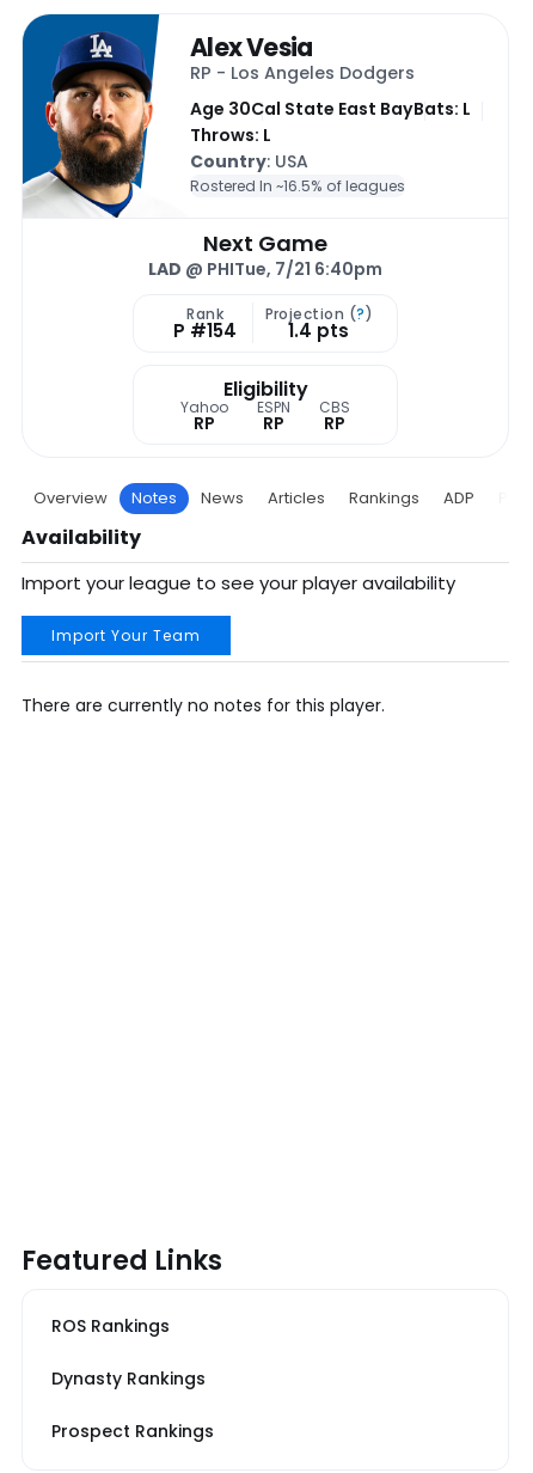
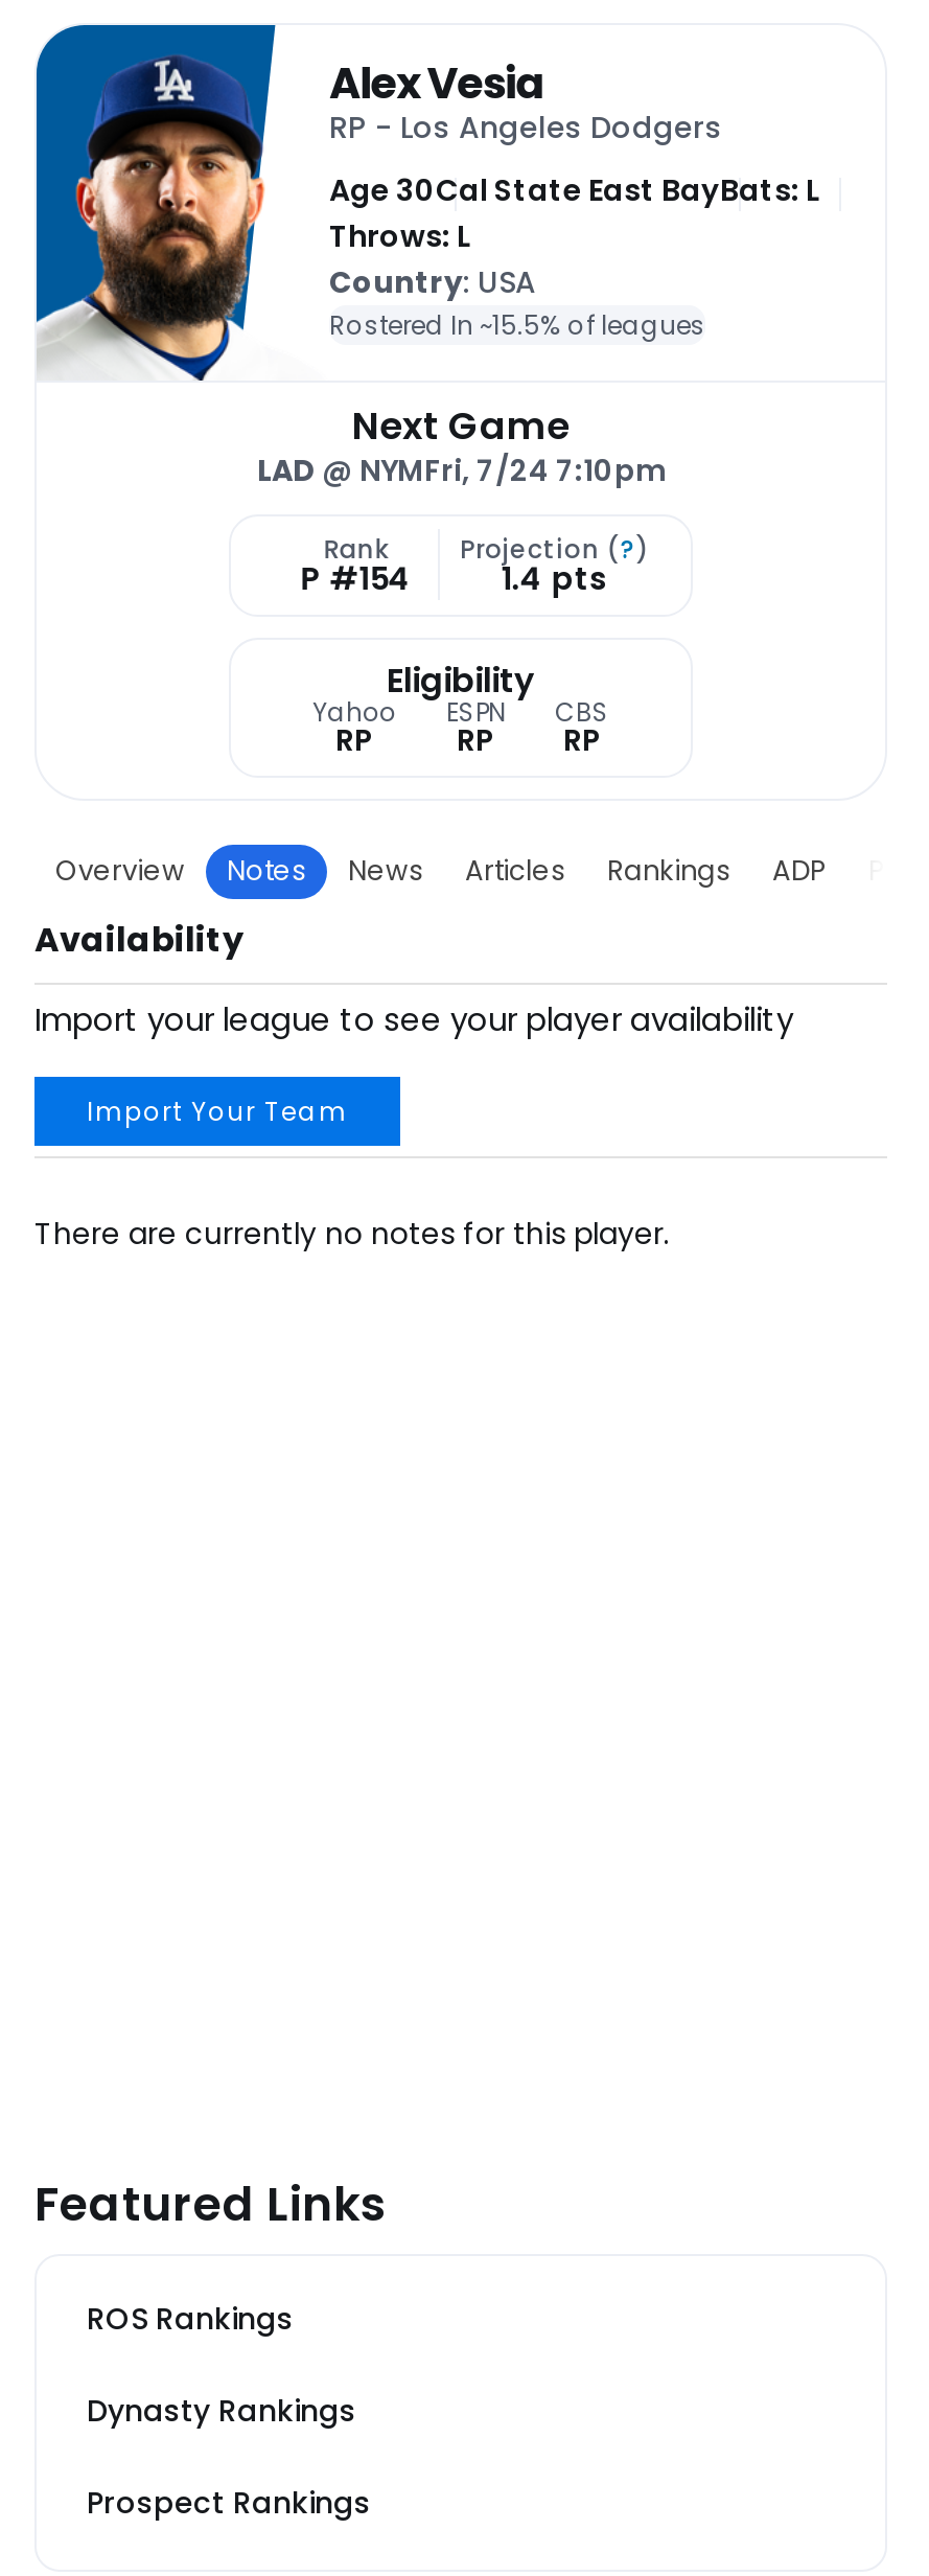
[190,176,405,197] Rostered In ~16.5% of leagues -> [329,308,705,344] Rostered In ~15.5% of leagues
[148,258,382,281] LAD @ PHITue, 7/21 6:40pm -> [257,450,665,492] LAD @ NYMFri, 7/24 7:10pm

